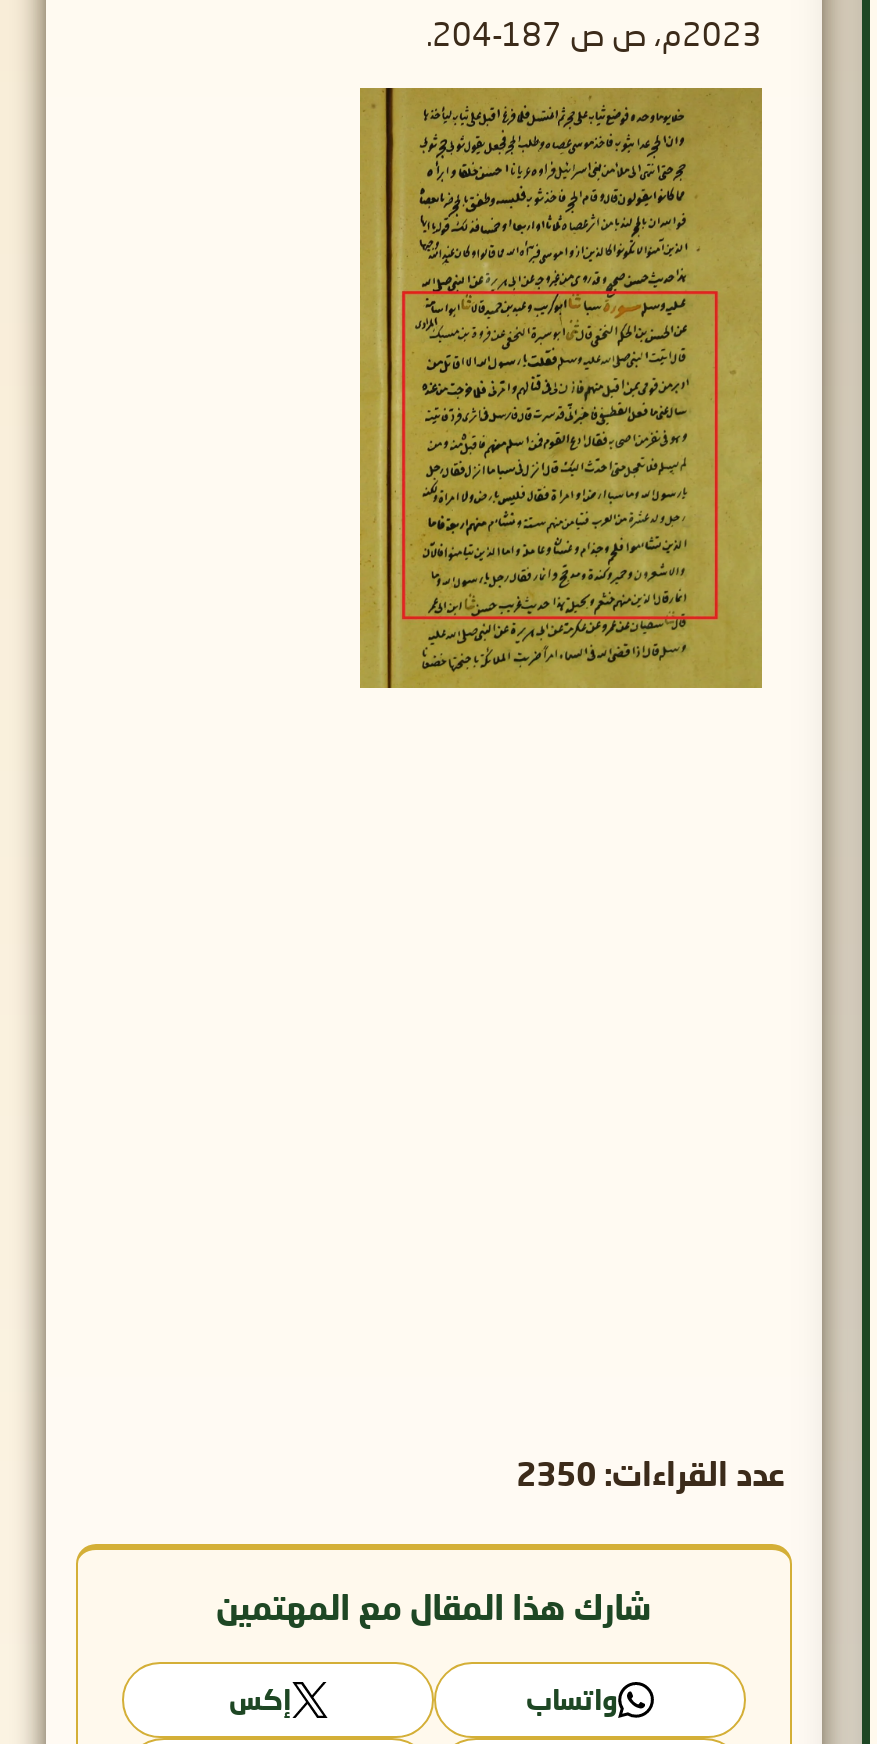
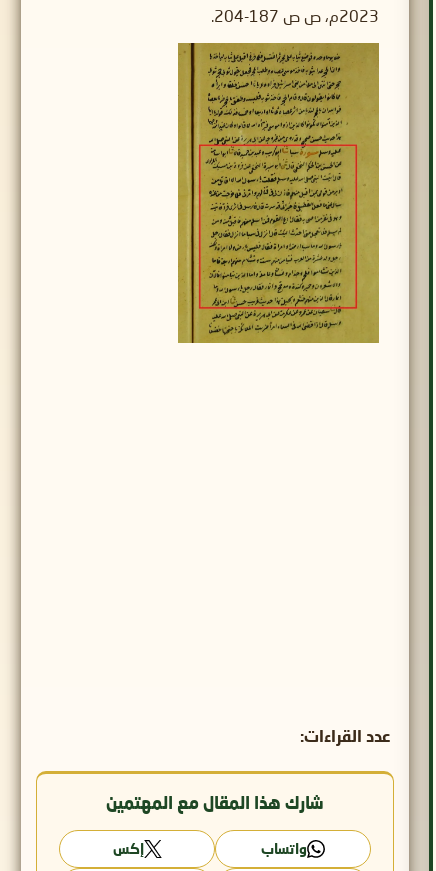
[516,1455,786,1493] عدد القراءات: 2350 -> [300,726,391,745] عدد القراءات:

